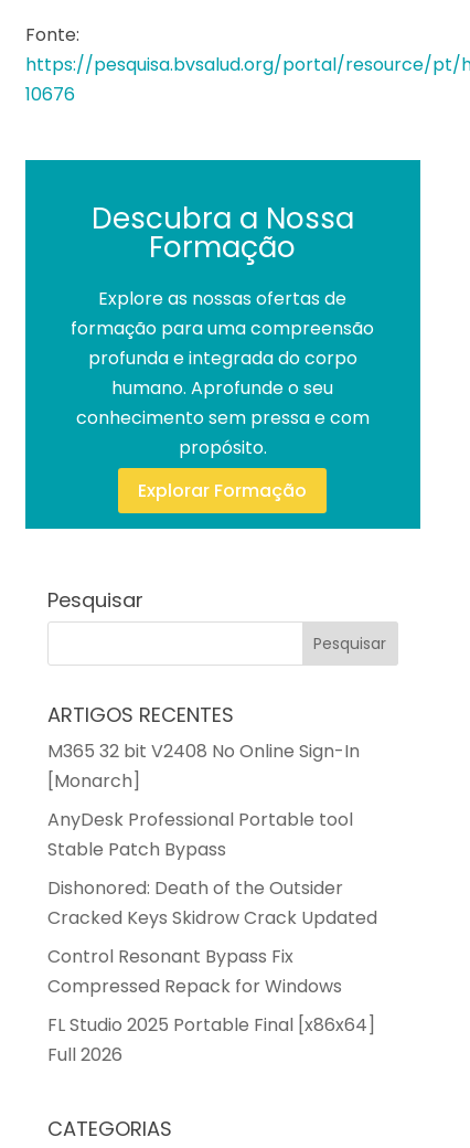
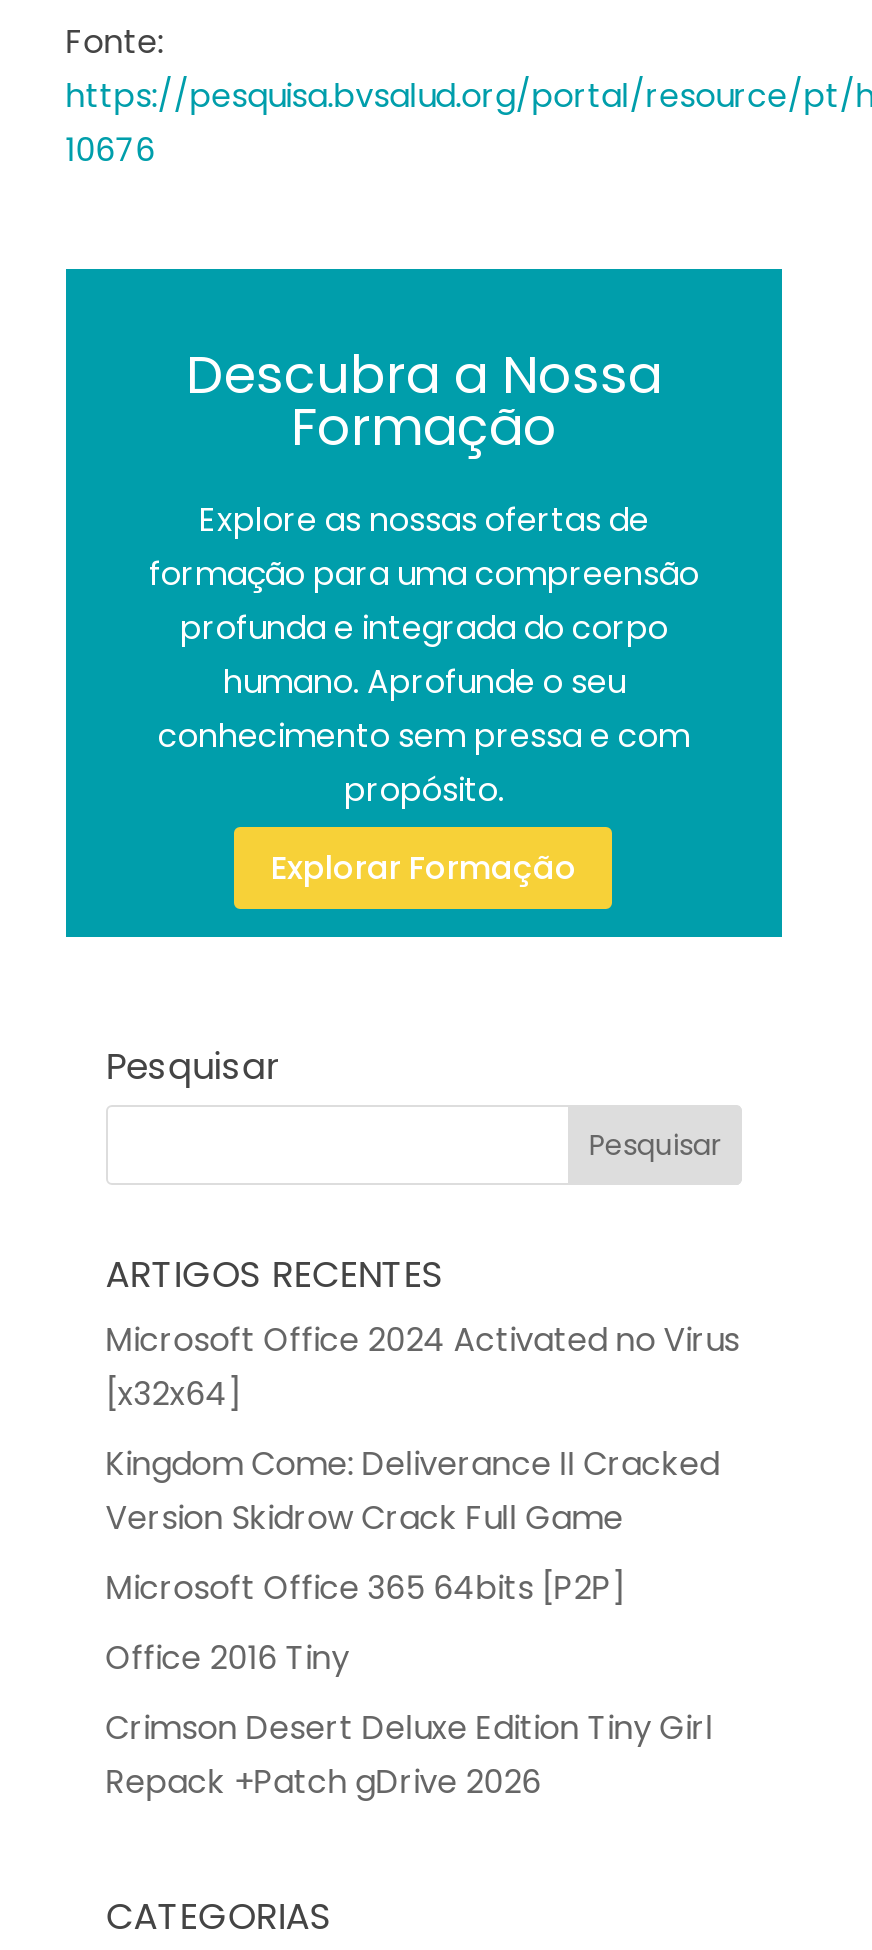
[47,739,359,794] M365 32 bit V2408 No Online Sign-In | [Monarch] -> [106,1317,740,1417] Microsoft Office 2024 Activated no Virus | [x32x64]
[47,807,353,862] AnyDesk Professional Portable tool | Stable Patch Bypass -> [106,1441,720,1541] Kingdom Come: Deliverance II Cracked | Version Skidrow Crack Full Game
[47,876,377,931] Dishonored: Death of the Outsider | Cracked Keys Skidrow Crack Updated -> [106,1565,626,1611] Microsoft Office 365 64bits [P2P]
[47,944,342,999] Control Resonant Bypass Fix | Compressed Repack for Windows -> [106,1635,350,1681] Office 2016 Tiny
[47,1012,375,1068] FL Studio 2025 Portable Final [x86x64] | Full 2026 -> [106,1705,714,1805] Crimson Desert Deluxe Edition Tiny Girl | Repack +Patch gDrive 2026

